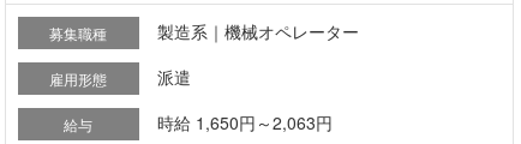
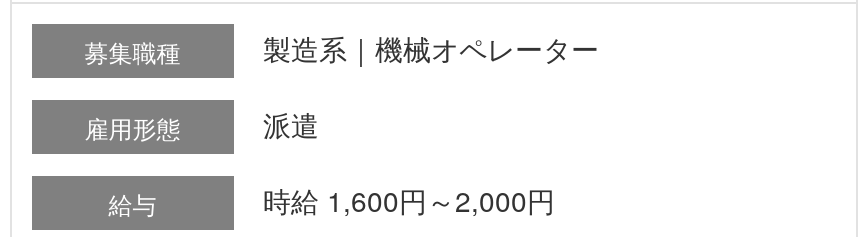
[157,110,332,134] 時給 1,650円～2,063円 -> [263,179,555,219] 時給 1,600円～2,000円

